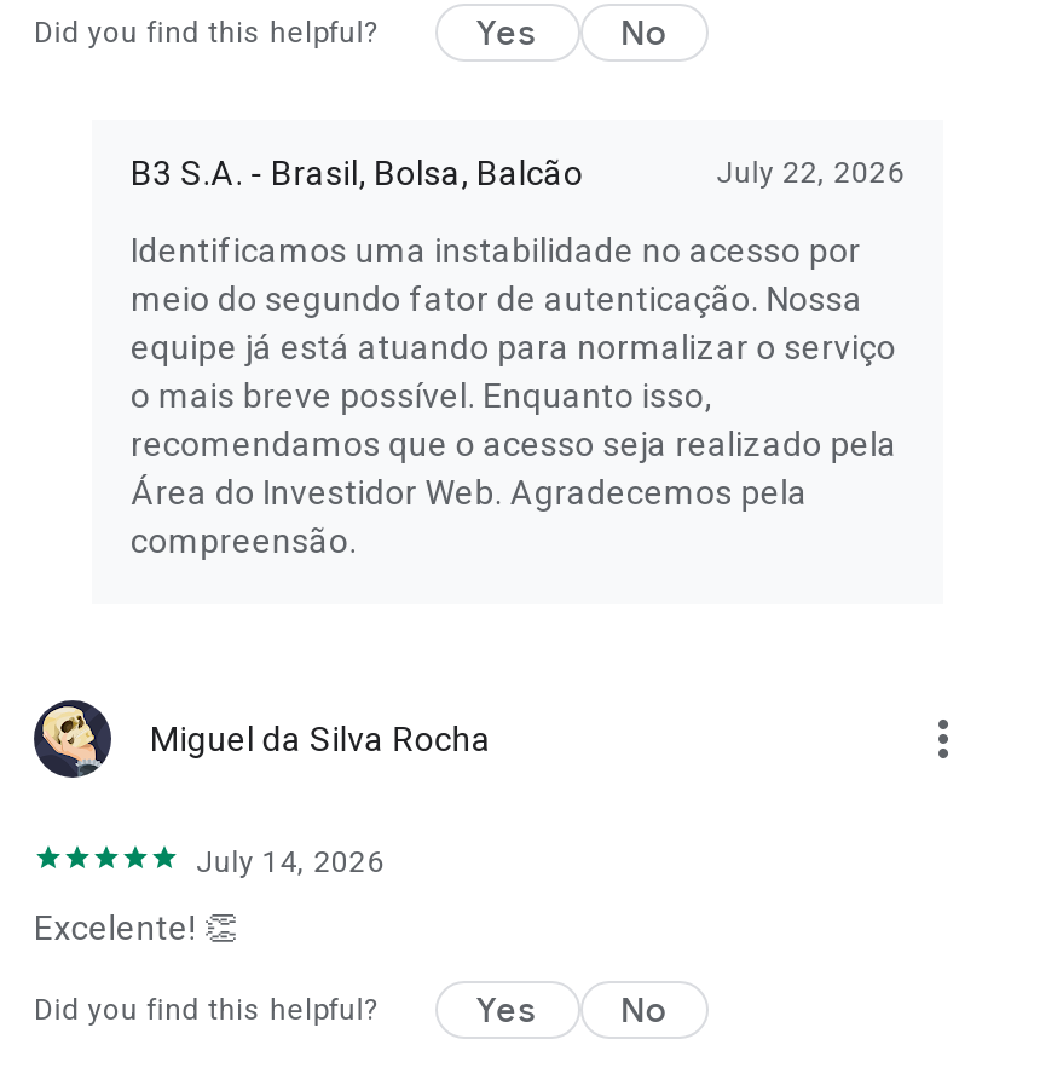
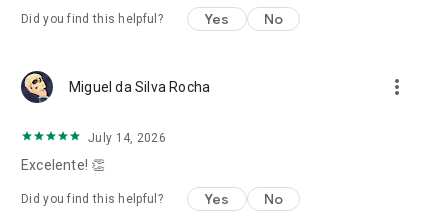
[131,154,905,560] B3 S.A. - Brasil, Bolsa, Balcão | July 22, 2026 | Identificamos uma instabilidade no acesso por | meio do segundo fator de autenticação. Nossa | equipe já está atuando para normalizar o serviço | o mais breve possível. Enquanto isso, | recomendamos que o acesso seja realizado pela | Área do Investidor Web. Agradecemos pela | compreensão. -> none

